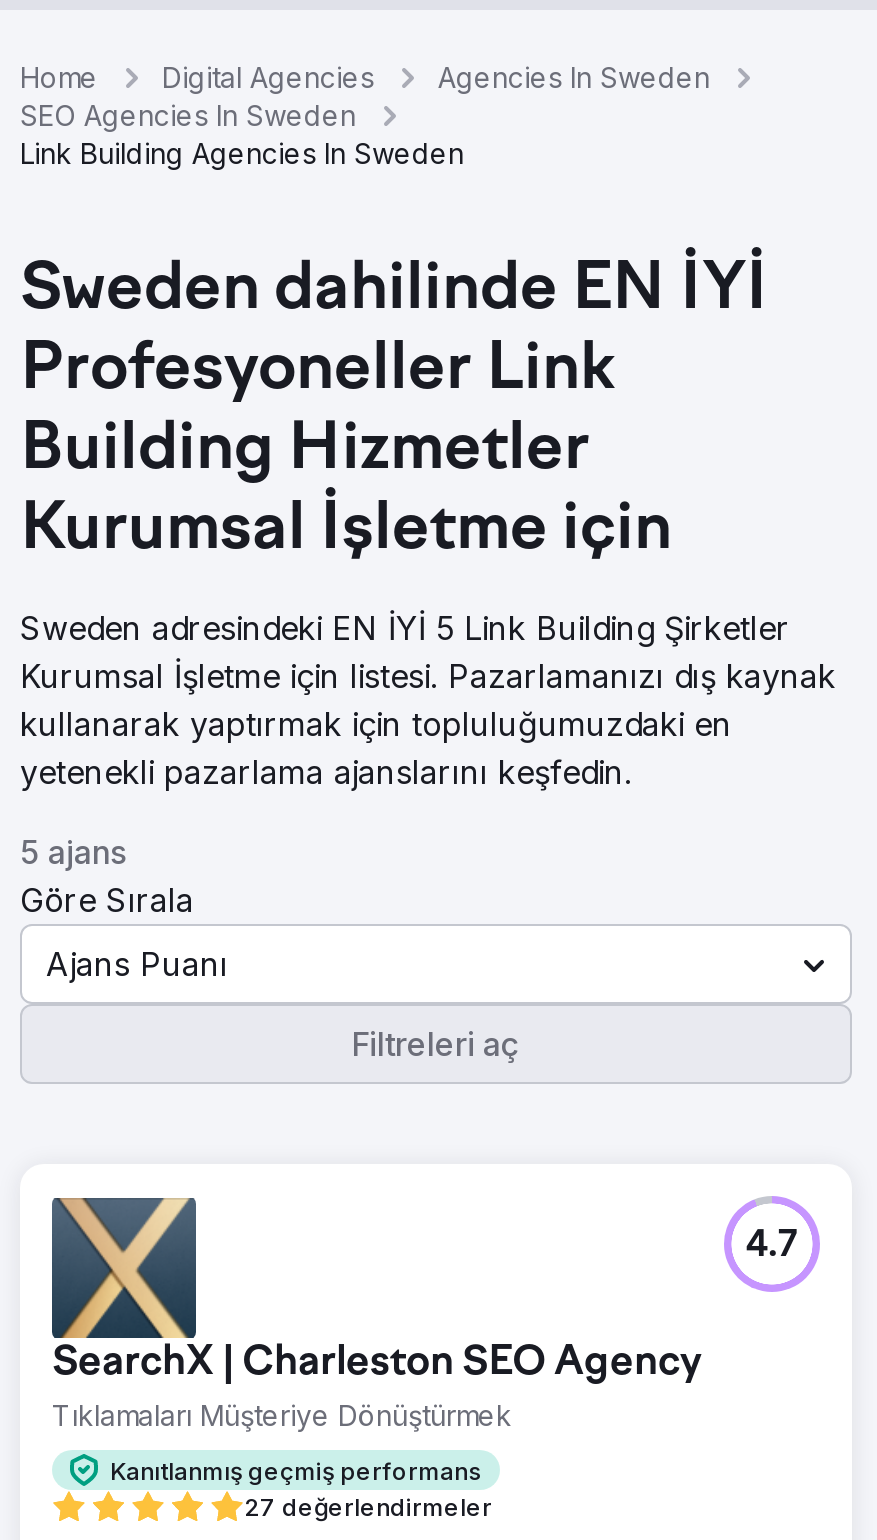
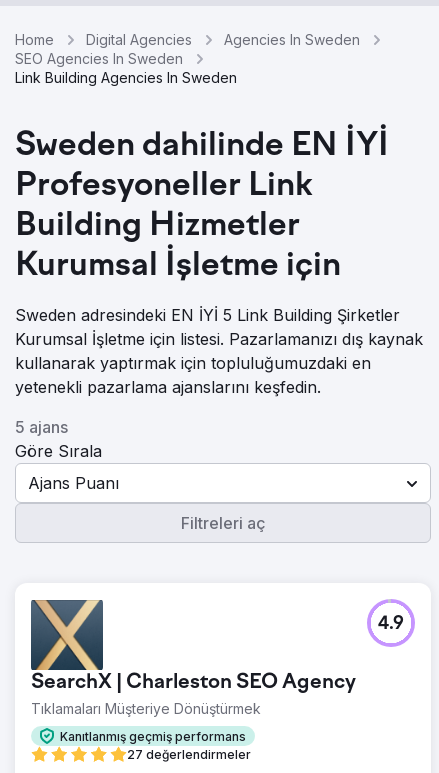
[746,1228,798,1266] 4.7 -> [378,615,404,634] 4.9

